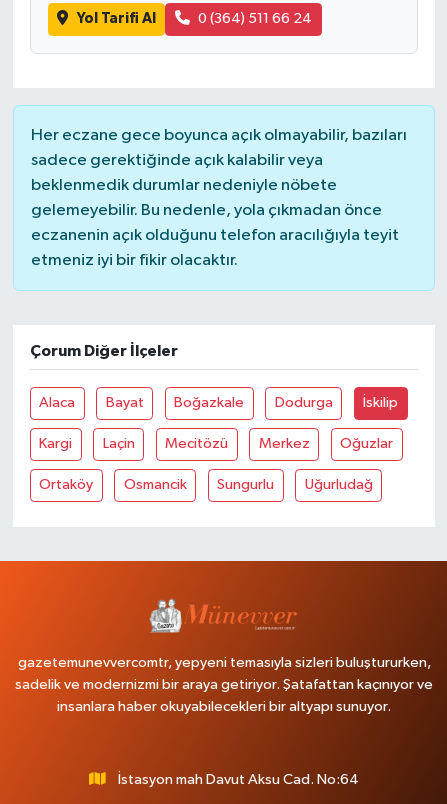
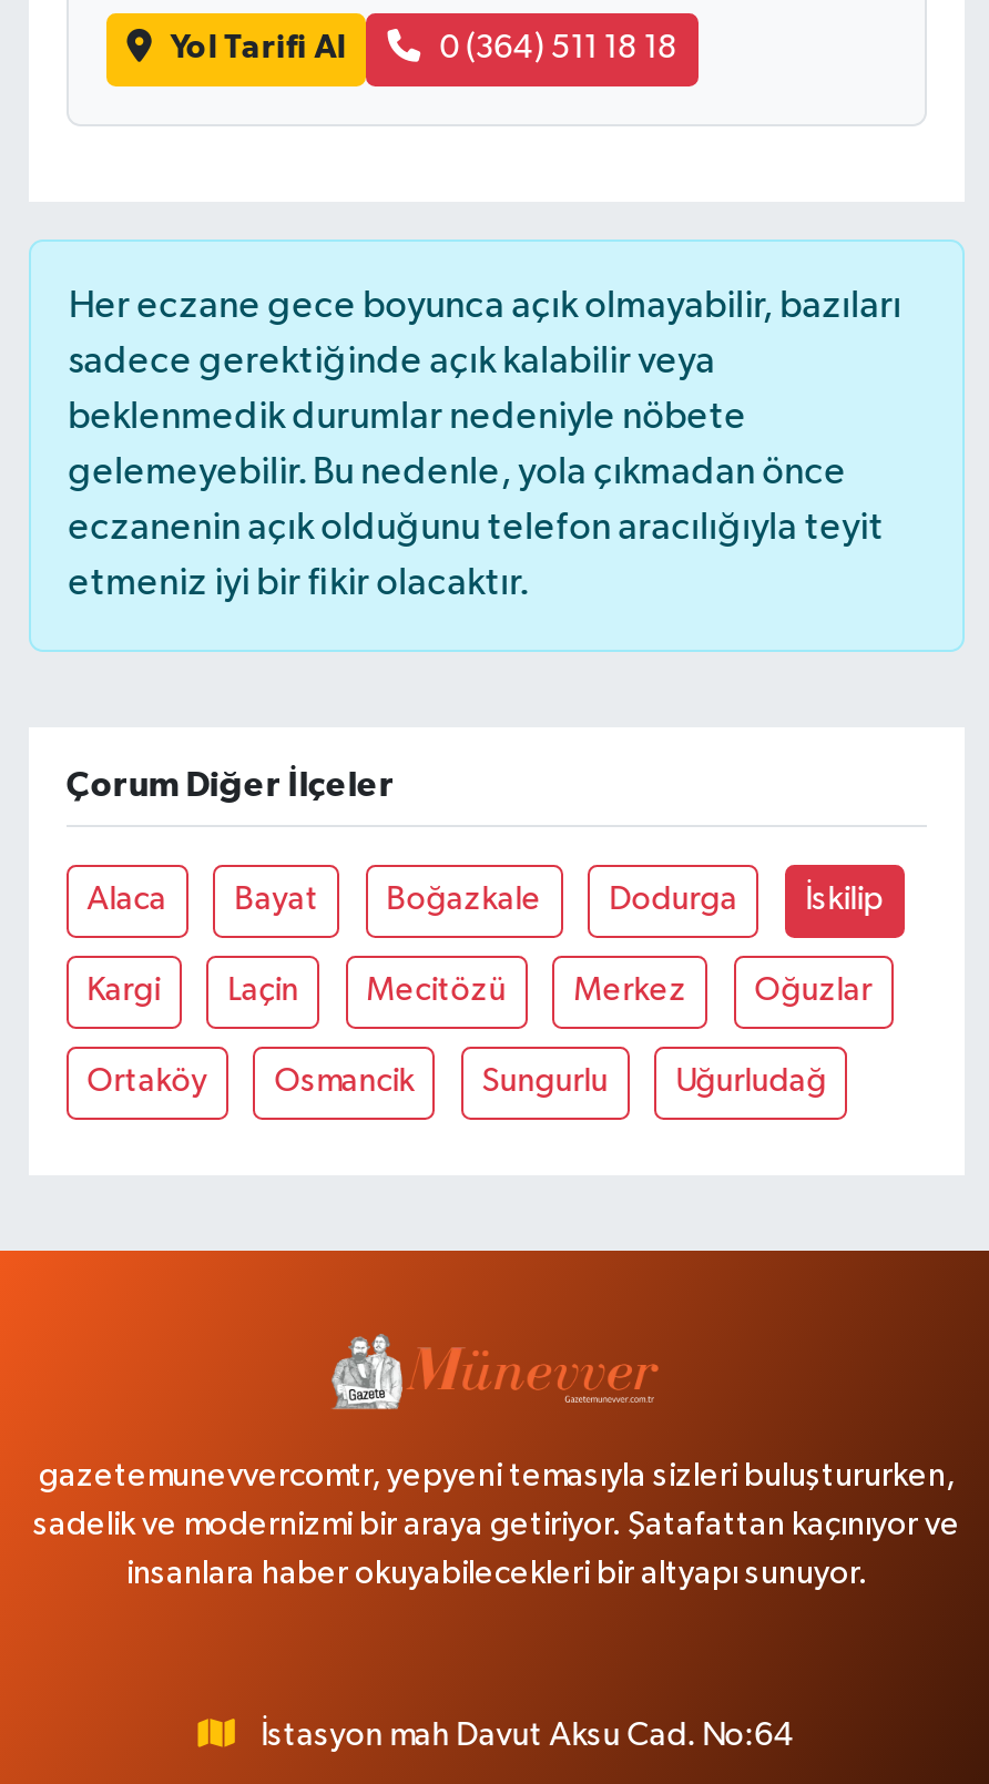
[198,11,312,26] 0 (364) 511 66 24 -> [440,32,677,65] 0 (364) 511 18 18

